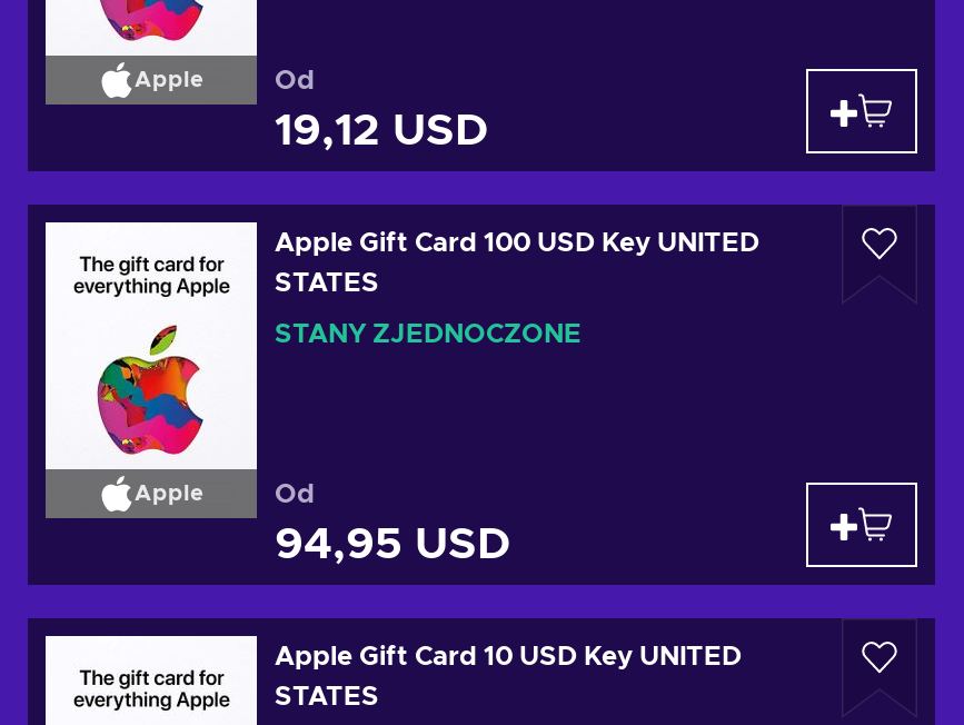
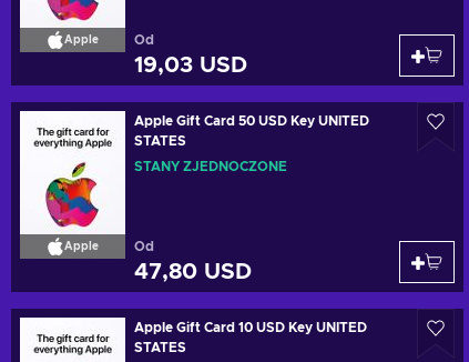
[275,109,488,153] 19,12 USD -> [134,54,247,77] 19,03 USD
[275,229,759,256] Apple Gift Card 100 USD Key UNITED -> [134,114,369,128] Apple Gift Card 50 USD Key UNITED
[275,523,510,567] 94,95 USD -> [134,261,252,283] 47,80 USD

